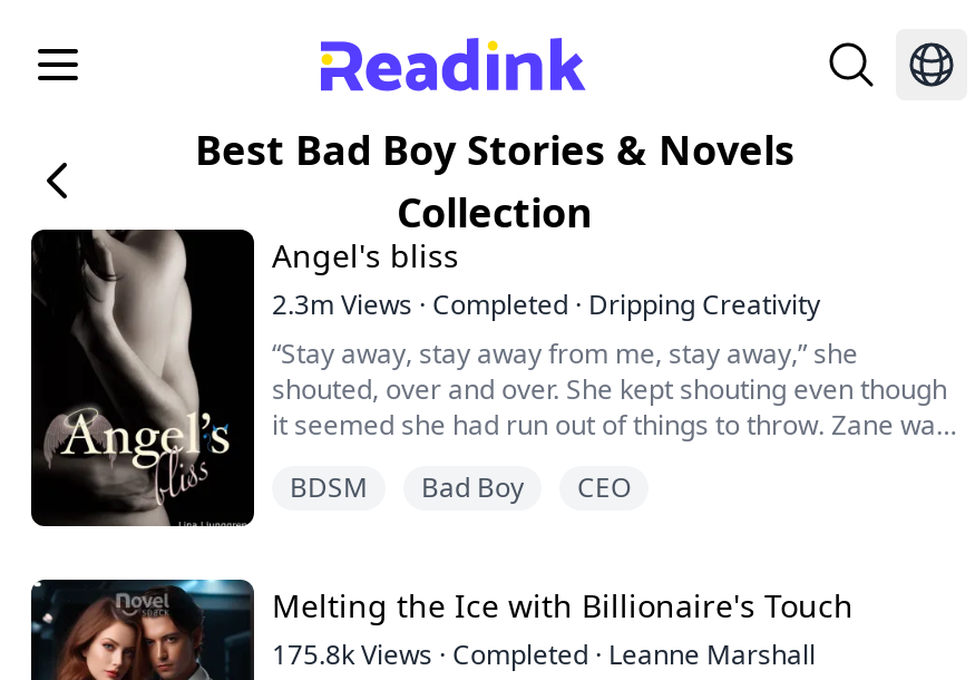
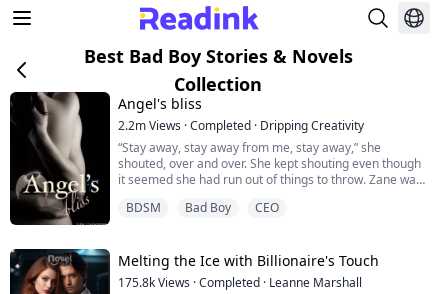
[272,285,820,323] 2.3m Views · Completed · Dripping Creativity -> [118,117,364,134] 2.2m Views · Completed · Dripping Creativity

